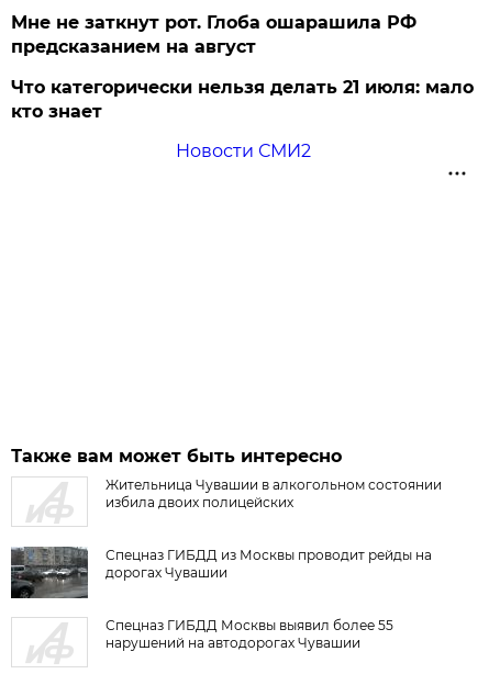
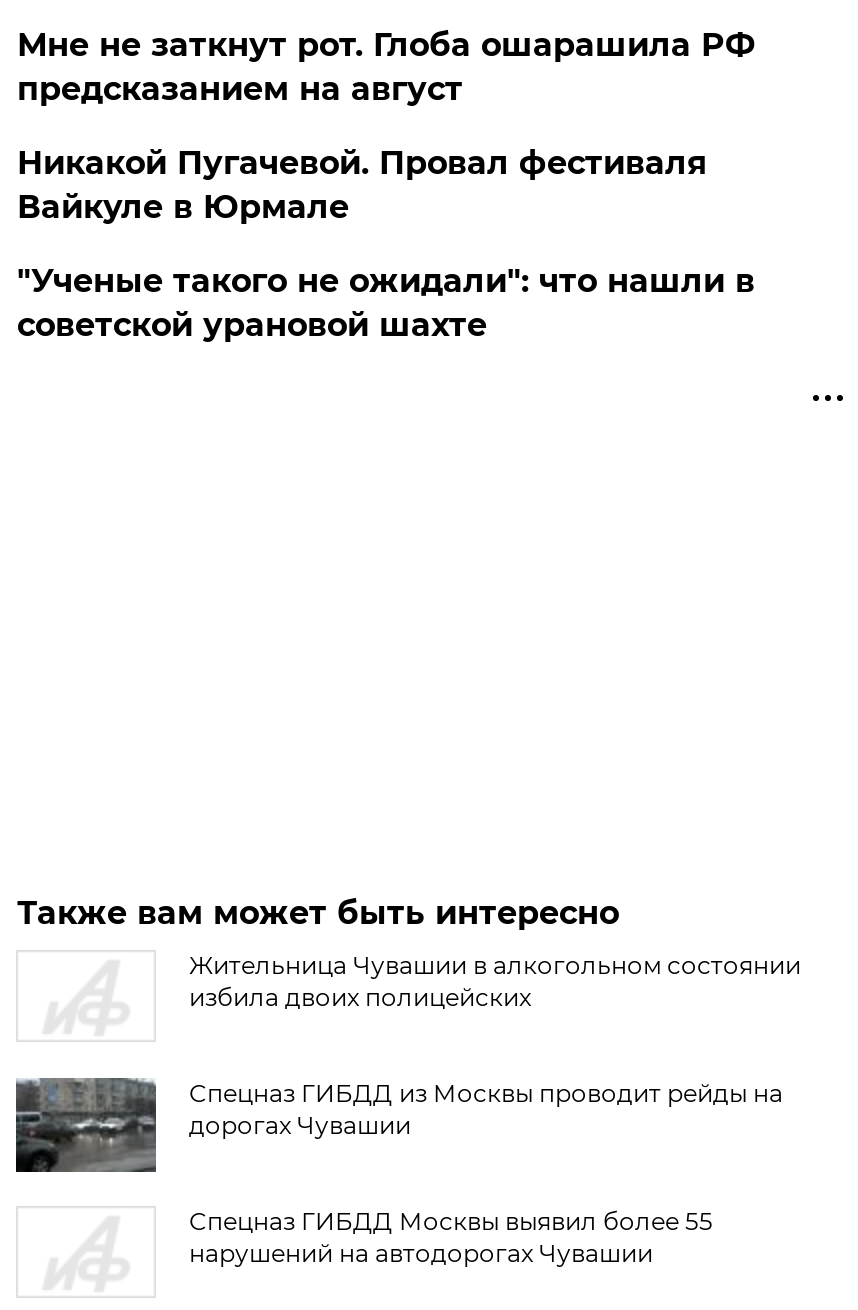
[11,77,474,122] Что категорически нельзя делать 21 июля: мало | кто знает -> [17,144,707,226] Никакой Пугачевой. Провал фестиваля | Вайкуле в Юрмале
[175,140,311,161] Новости СМИ2 -> [17,262,755,344] "Ученые такого не ожидали": что нашли в | советской урановой шахте

